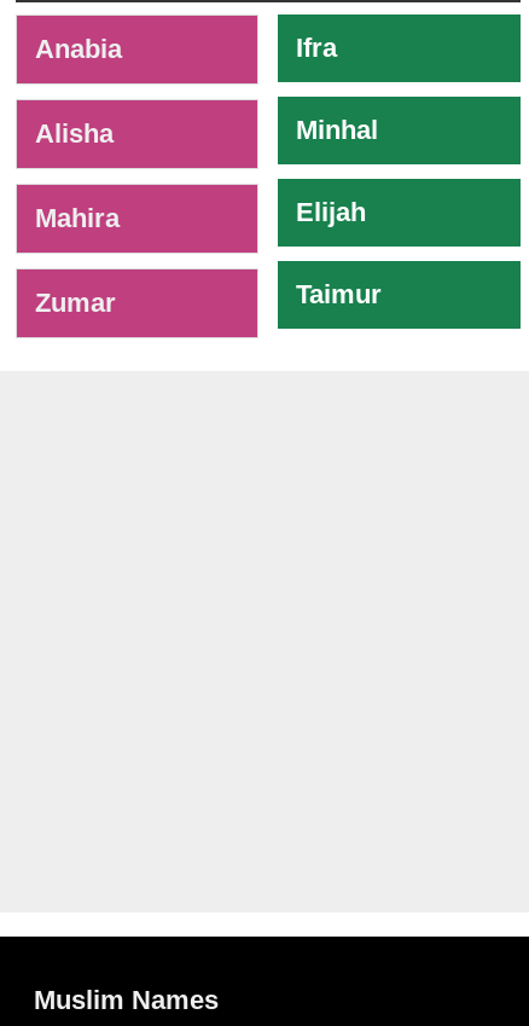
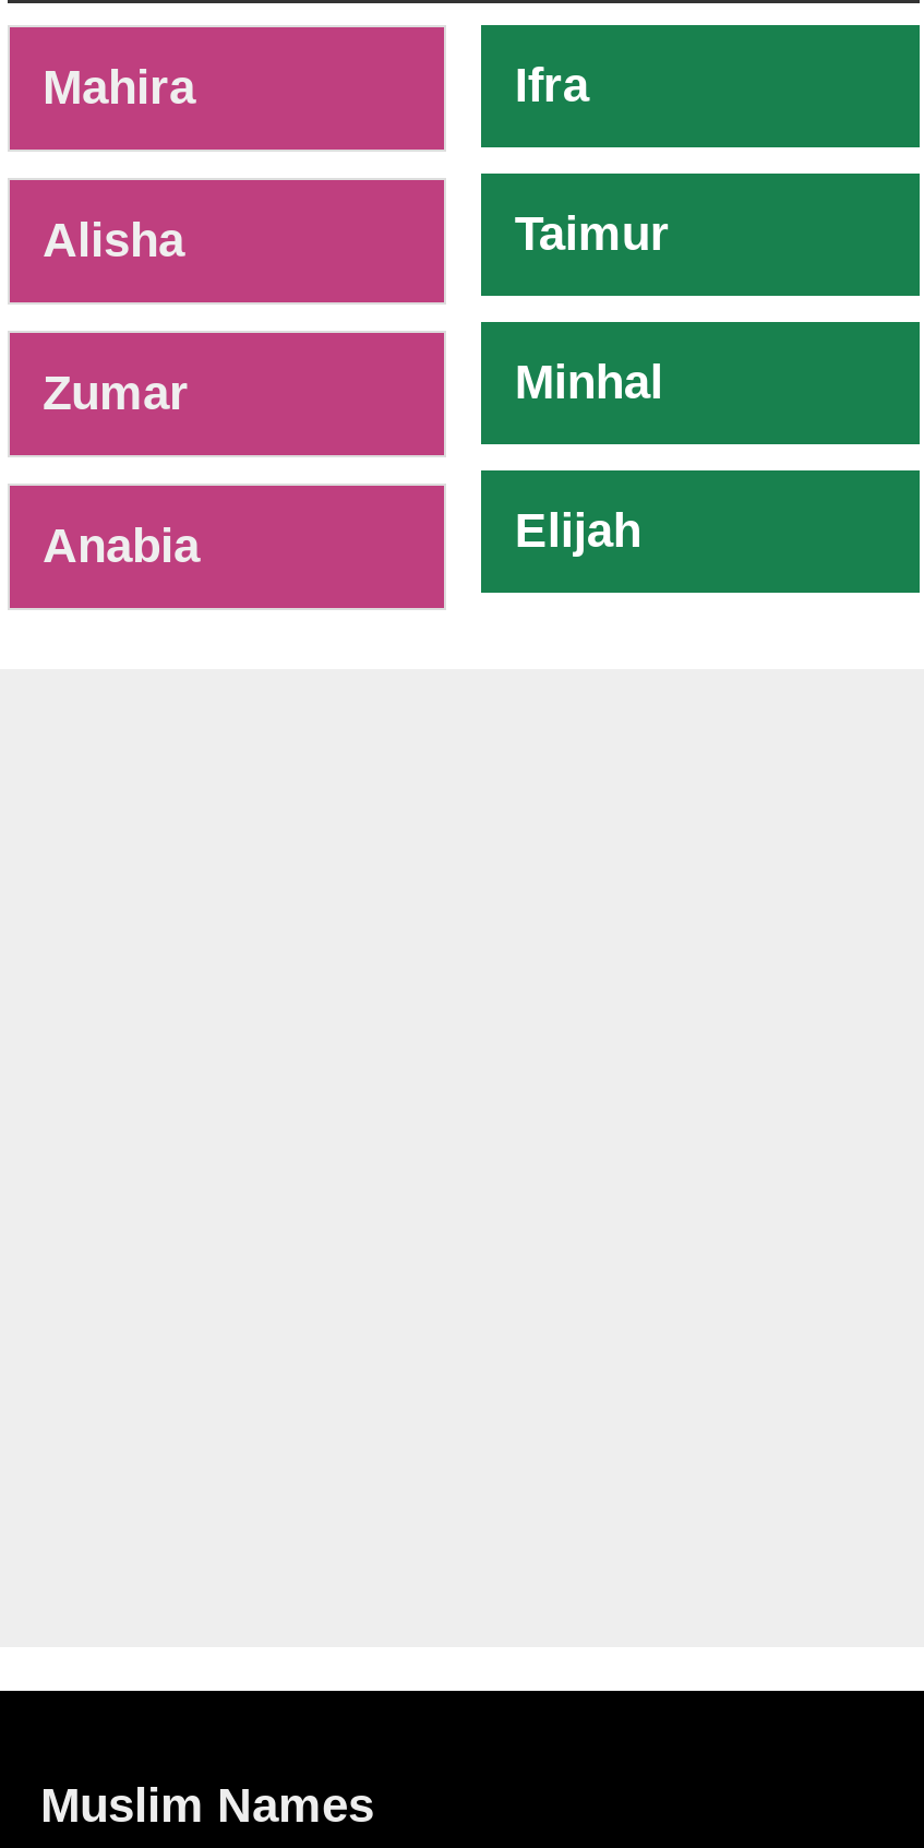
moved [35,34,122,64] -> [43,518,200,573]: Anabia
moved [35,118,120,318] -> [43,60,195,420]: Alisha | Mahira | Zumar
moved [296,115,378,145] -> [514,355,663,409]: Minhal
moved [296,197,366,227] -> [514,503,641,558]: Elijah
moved [296,279,382,309] -> [514,206,669,261]: Taimur

